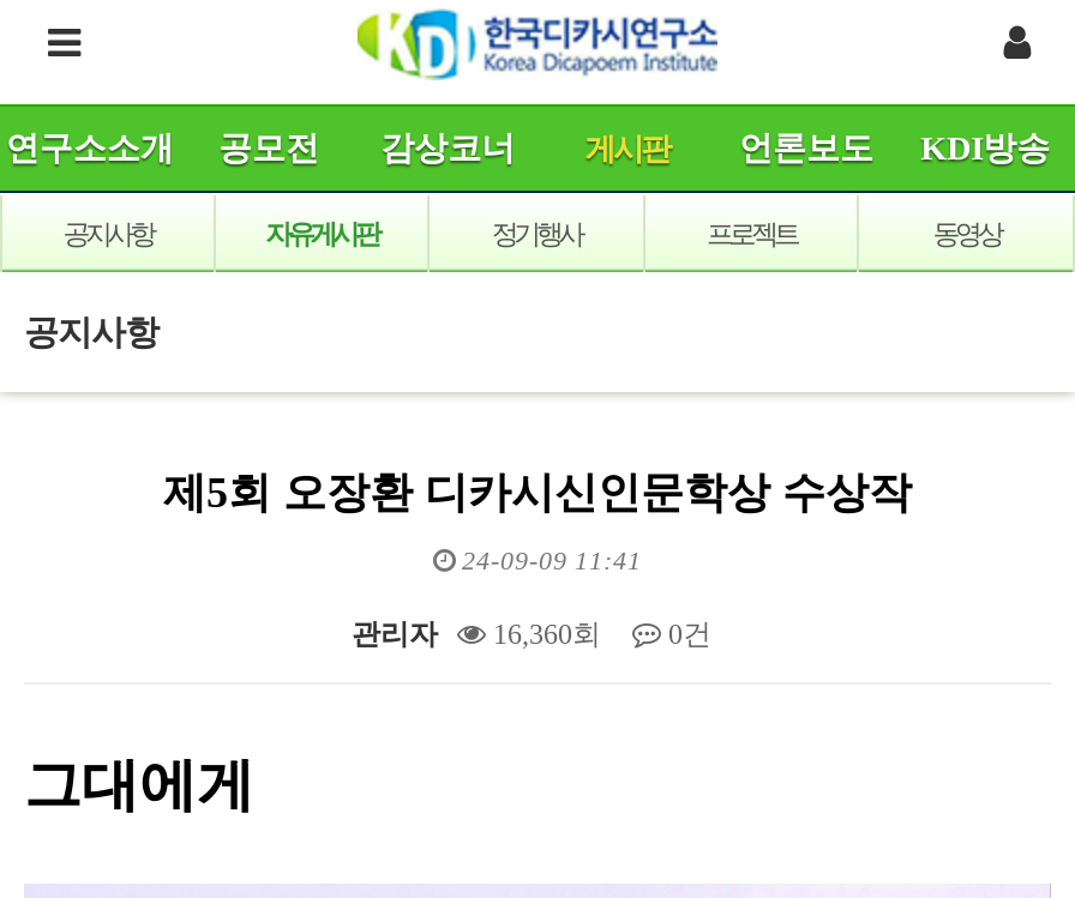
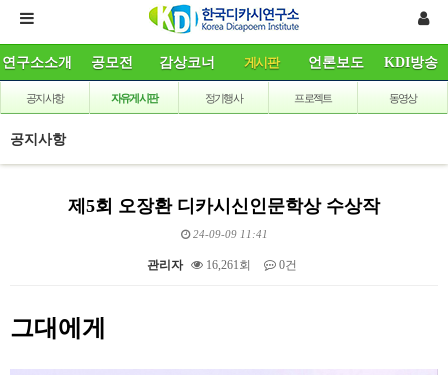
[352,617,711,651] 관리자 16,360회 0건 -> [146,258,296,272] 관리자 16,261회 0건

